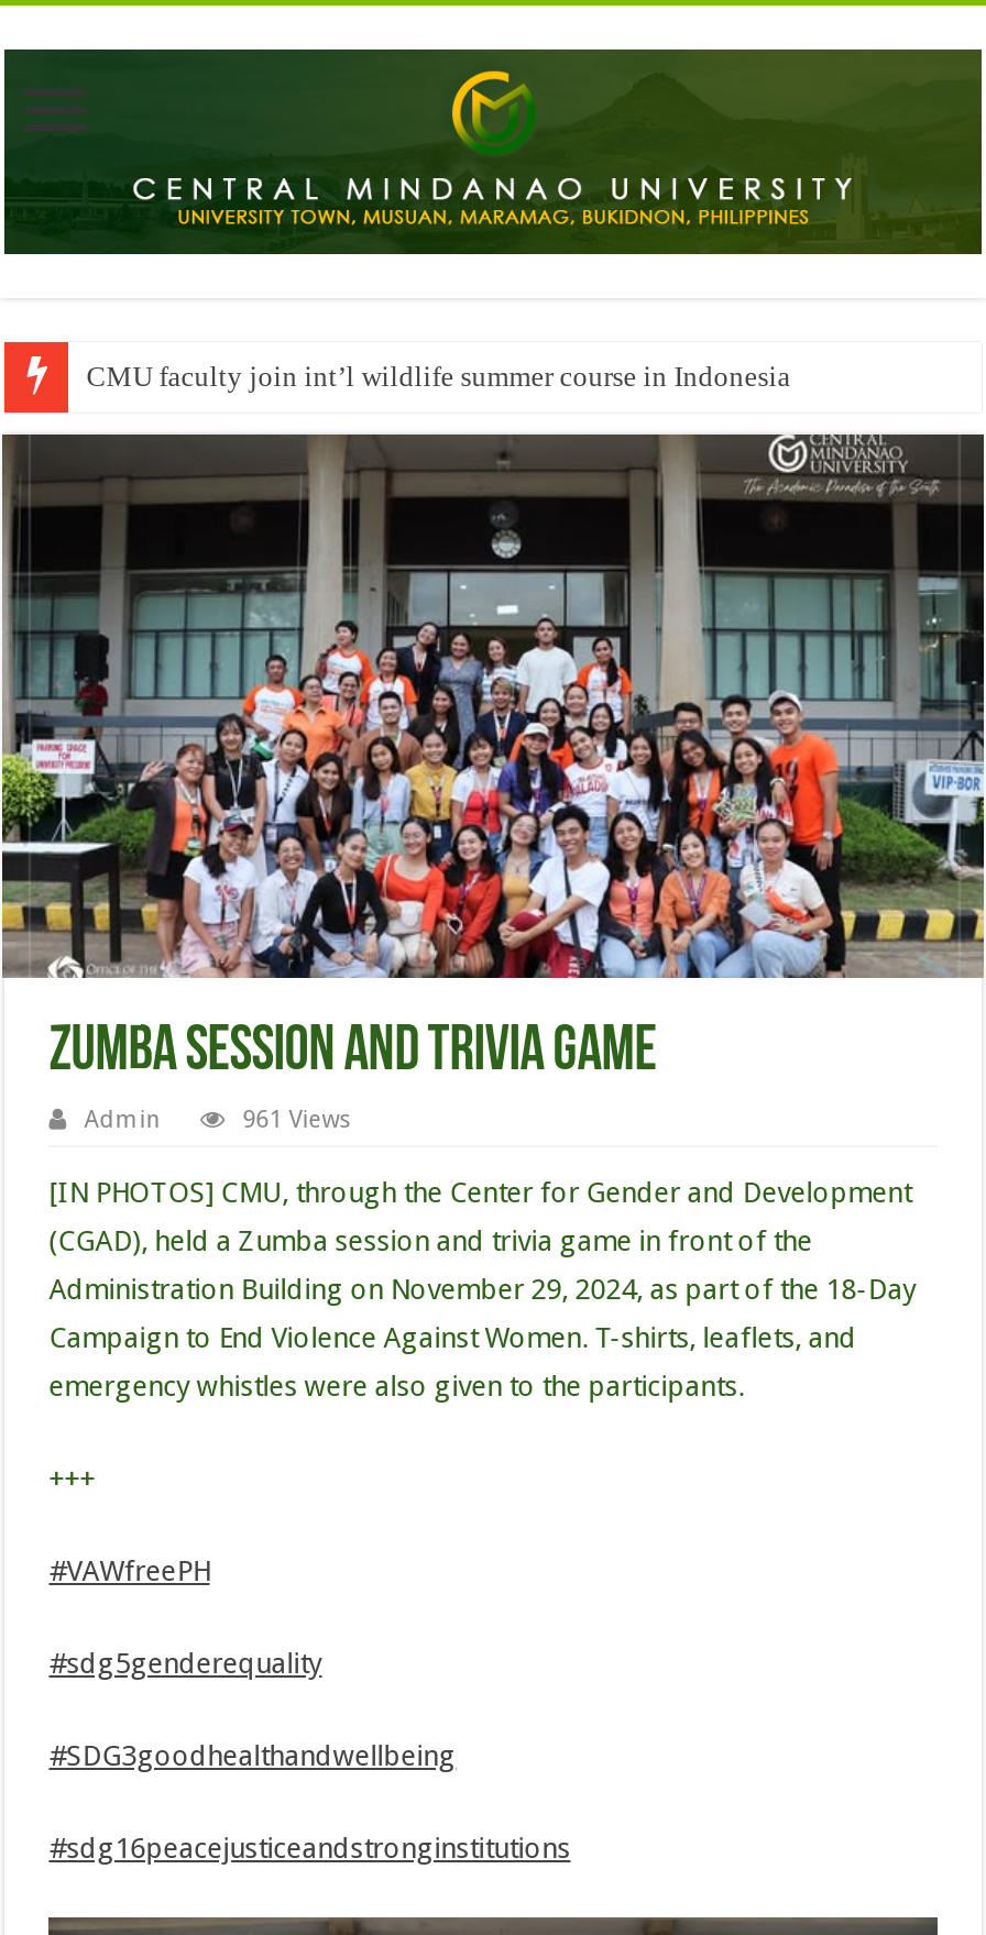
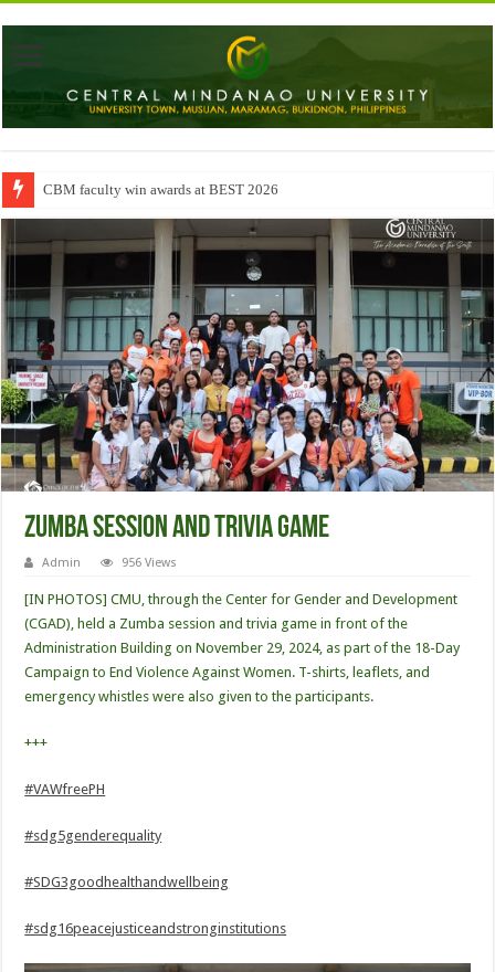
[86,359,791,392] CMU faculty join int’l wildlife summer course in Indonesia -> [43,181,279,197] CBM faculty win awards at BEST 2026
[243,1106,353,1135] 961 Views -> [122,556,177,570] 956 Views

